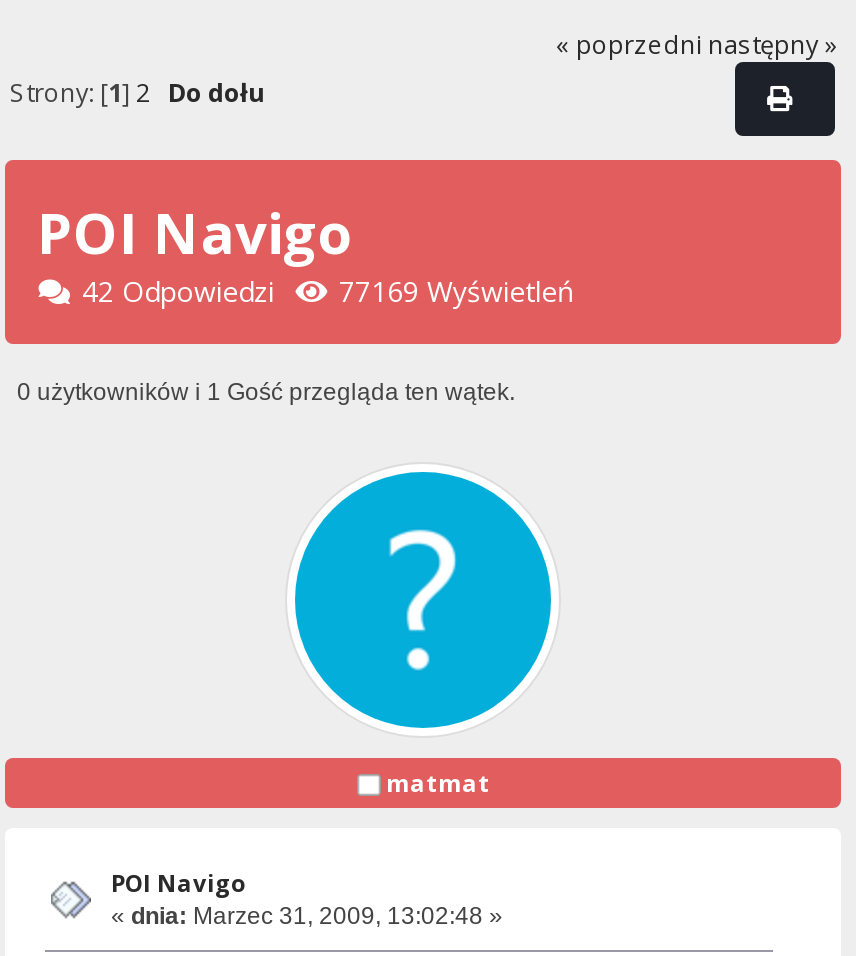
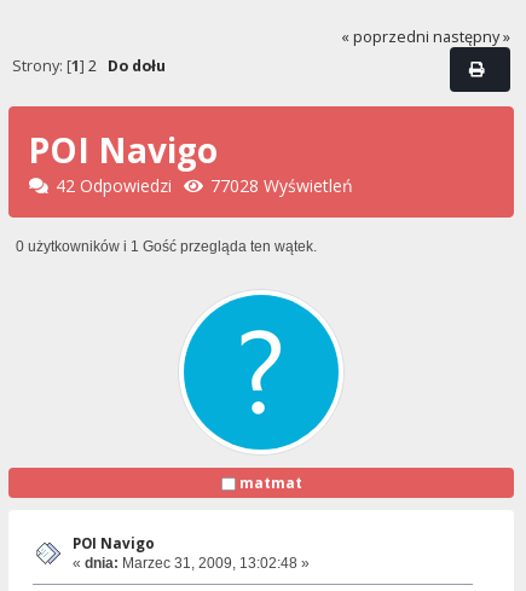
[82,272,575,310] 42 Odpowiedzi 77169 Wyświetleń -> [55,174,353,197] 42 Odpowiedzi 77028 Wyświetleń

